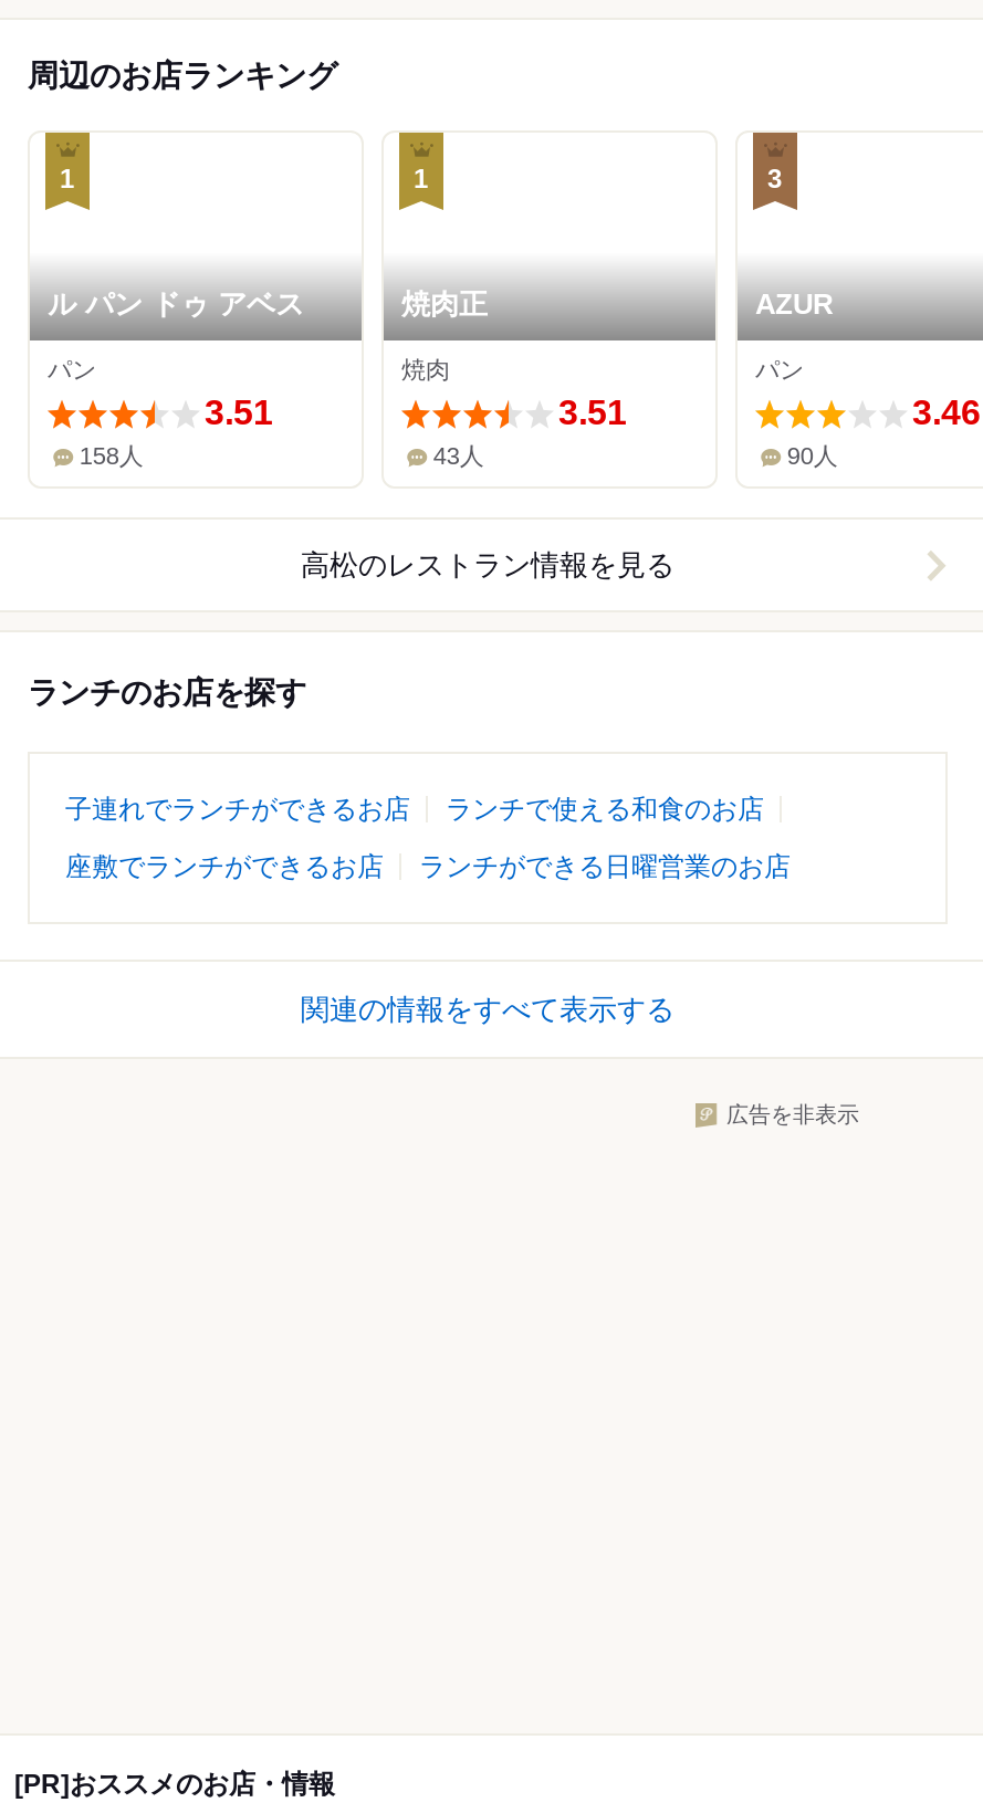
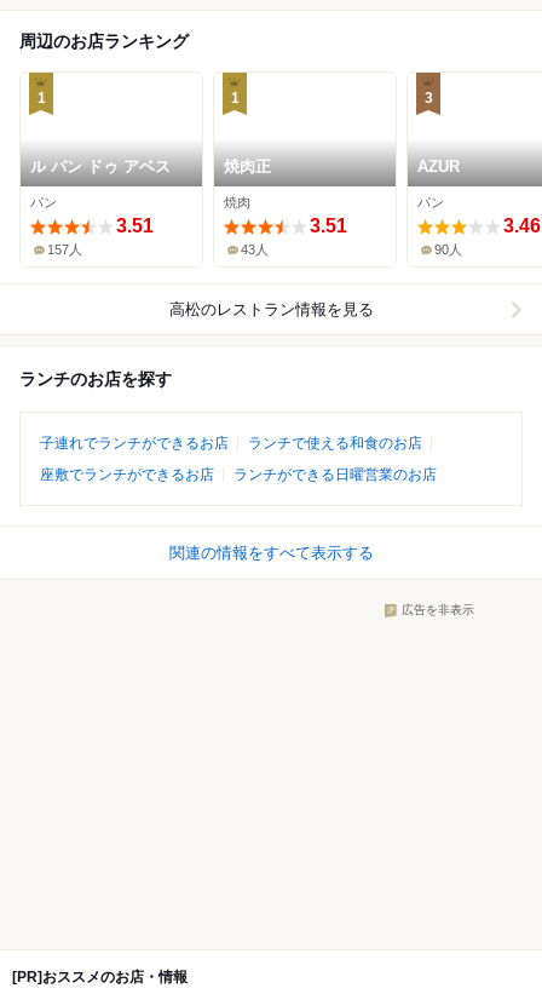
[79,443,144,469] 158人 -> [48,243,83,257] 157人

